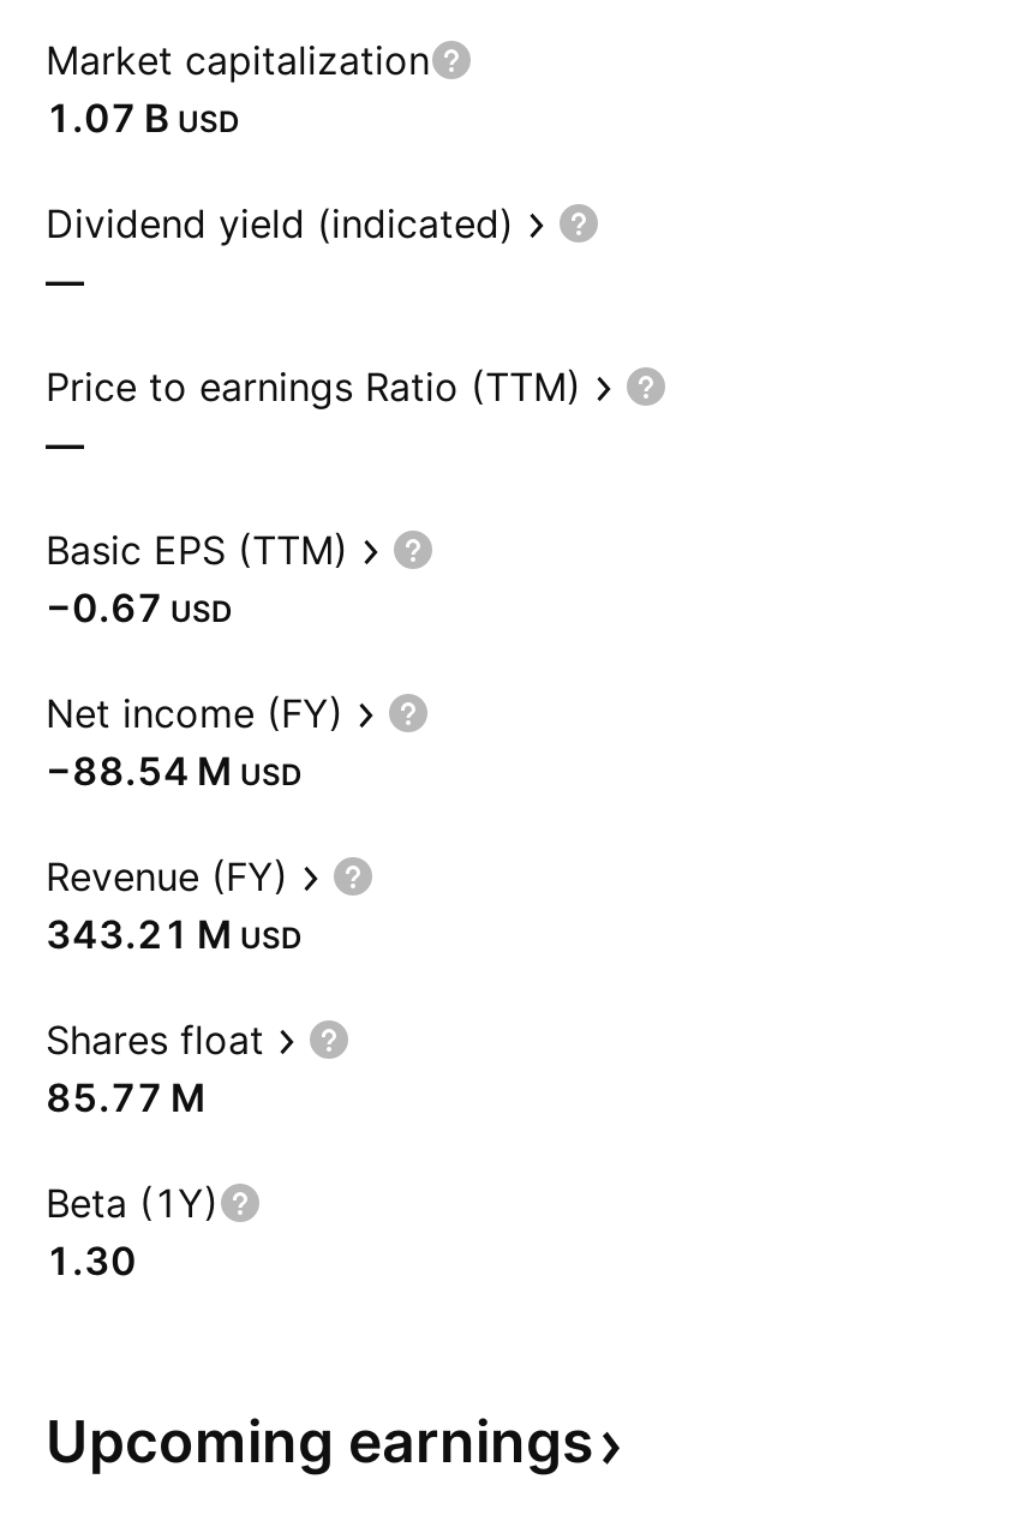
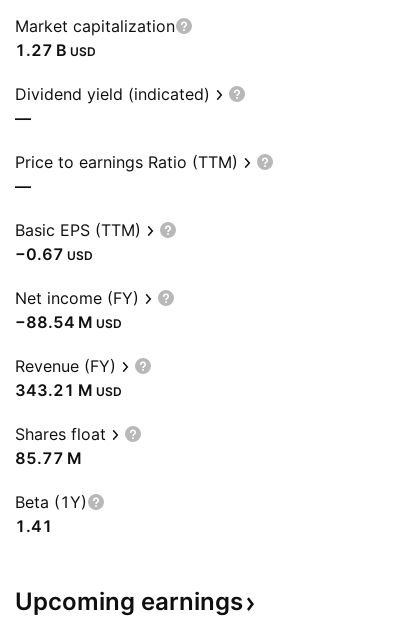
[46,94,240,142] 1.07 B USD -> [15,40,96,60] 1.27 B USD
[46,1236,137,1285] 1.30 -> [15,516,53,536] 1.41

